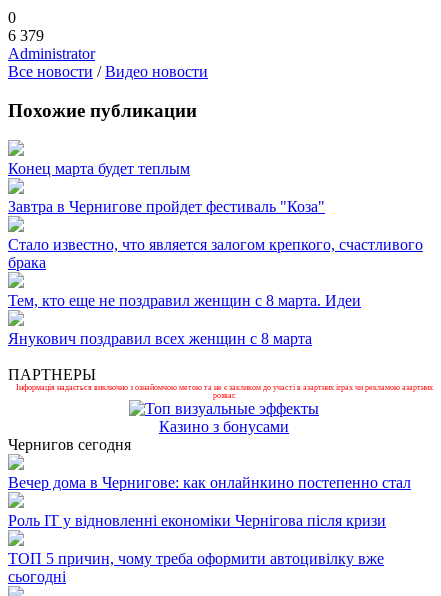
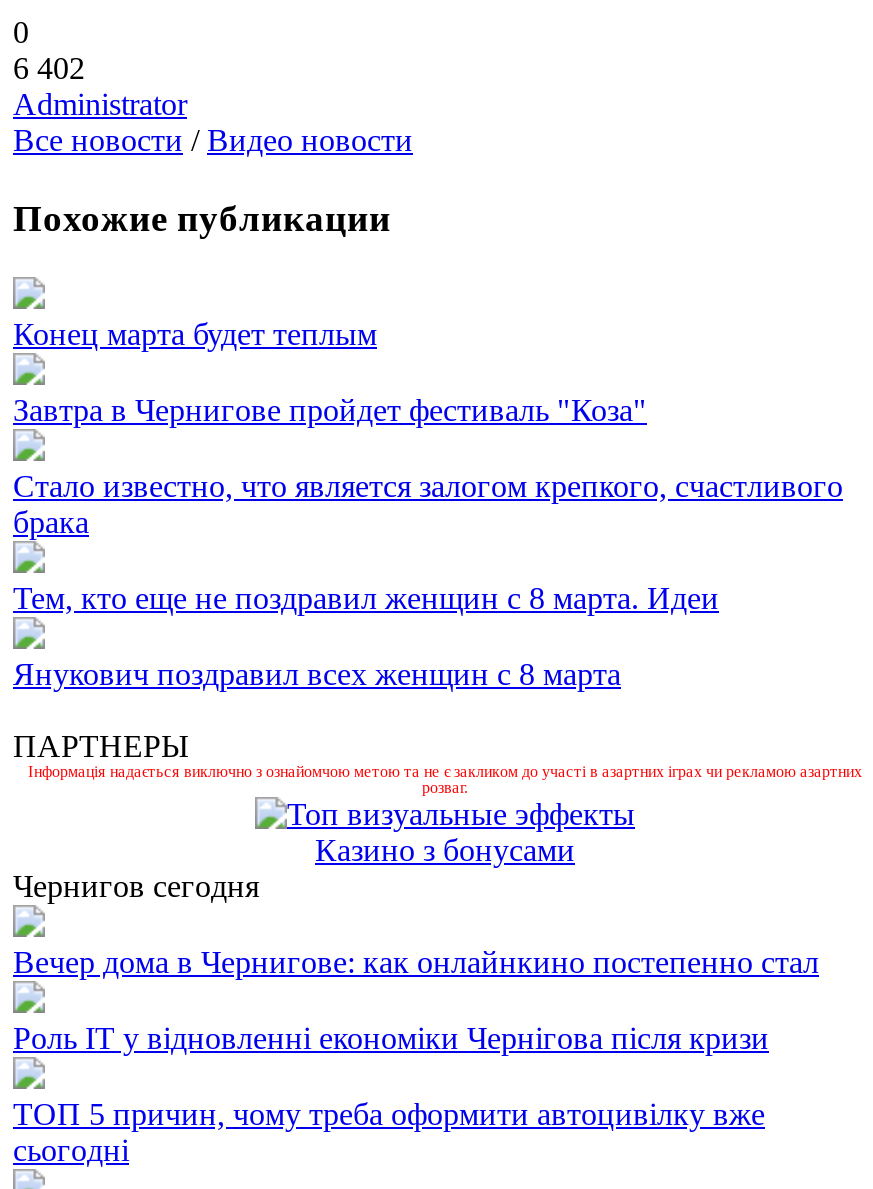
[8,27,44,44] 6 379 -> [13,51,85,85] 6 402

